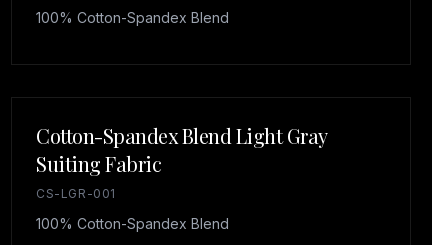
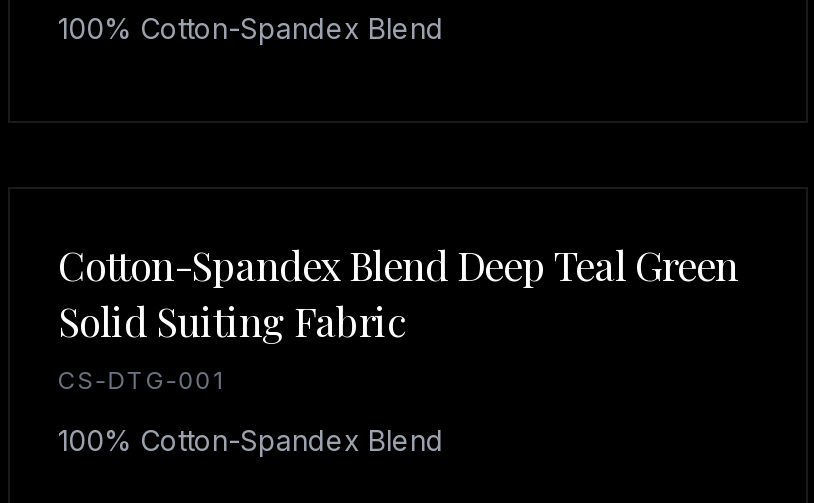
[36,122,326,201] Cotton-Spandex Blend Light Gray | Suiting Fabric | CS-LGR-001 -> [58,237,738,395] Cotton-Spandex Blend Deep Teal Green | Solid Suiting Fabric | CS-DTG-001

